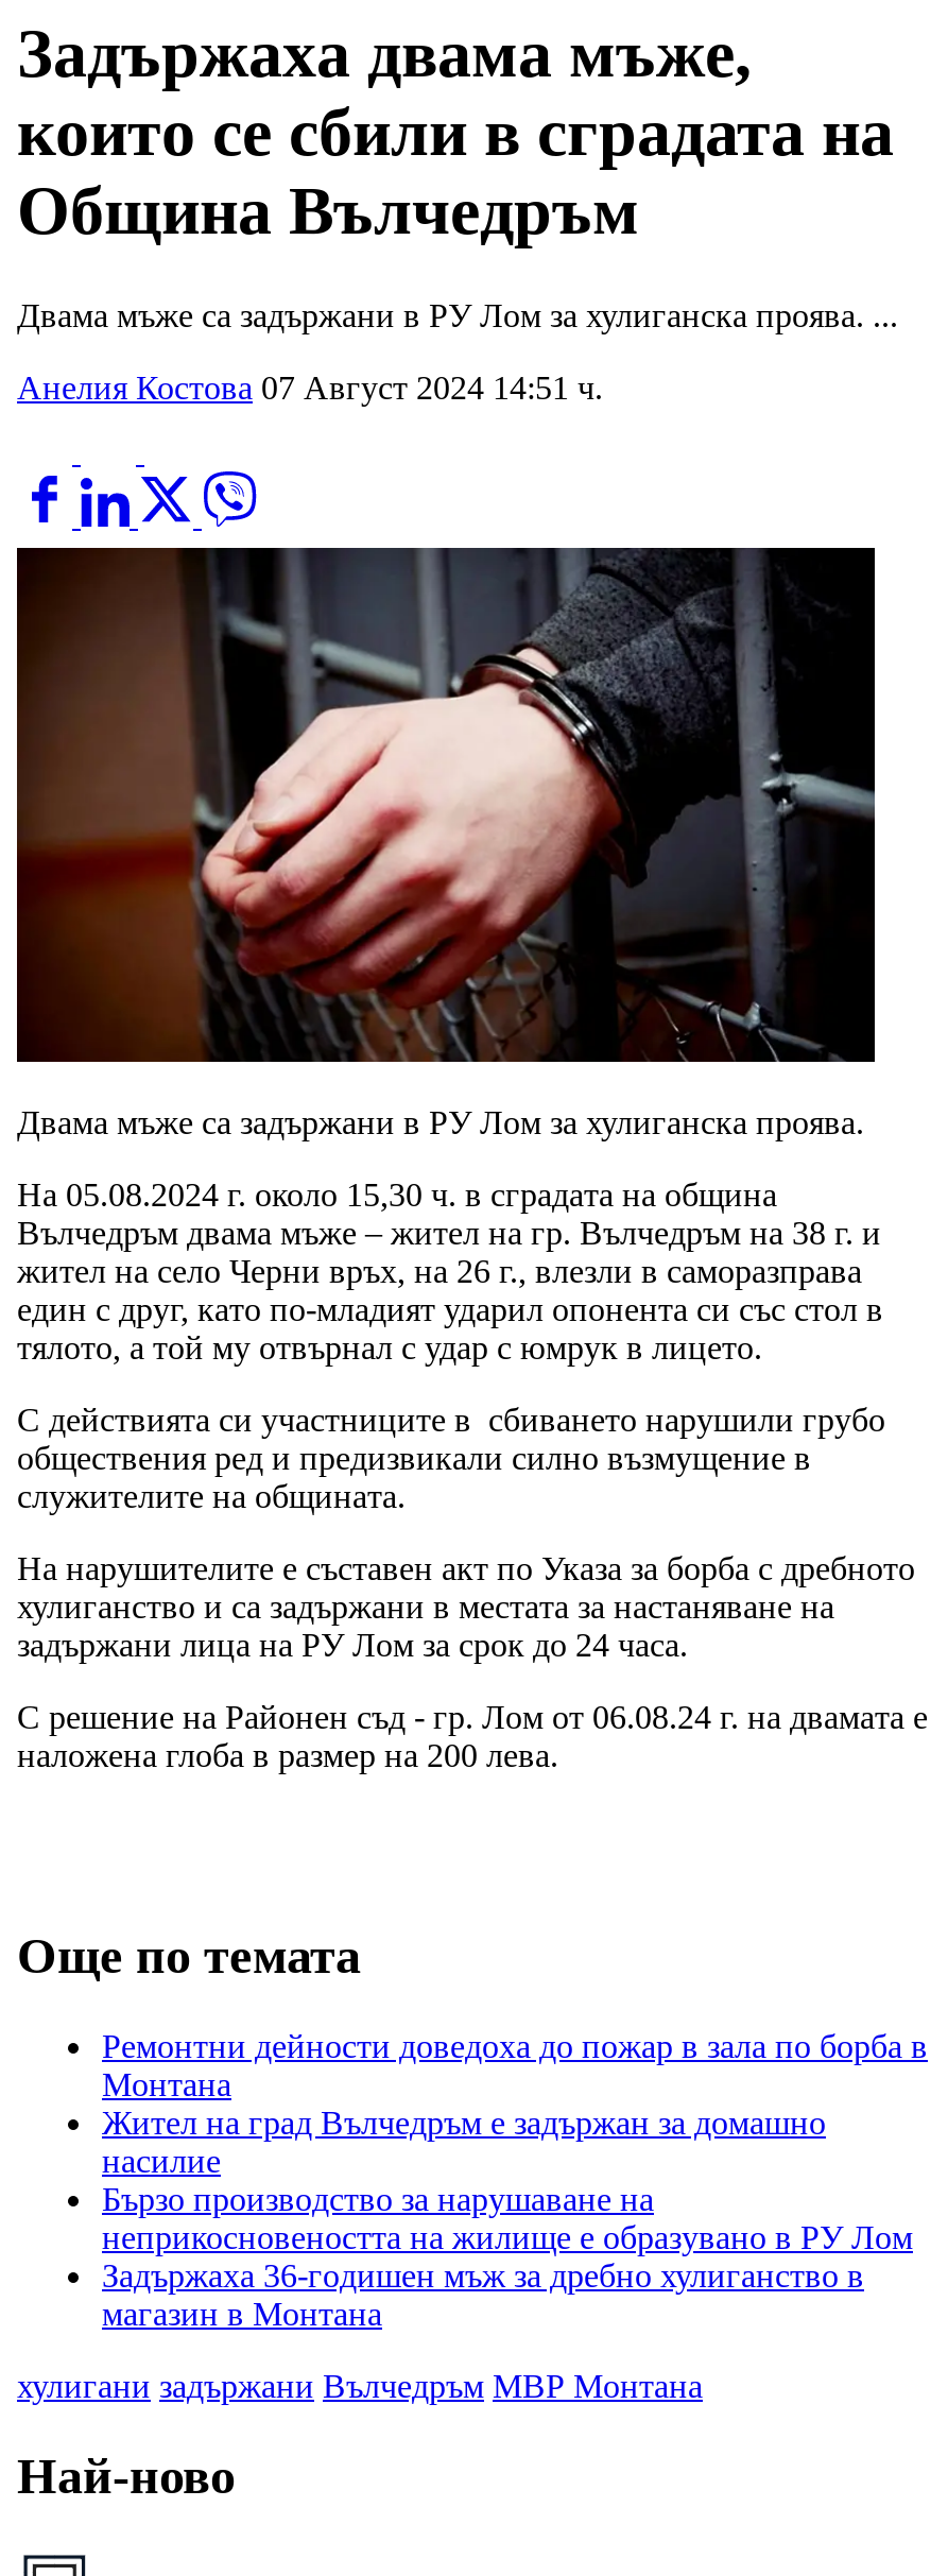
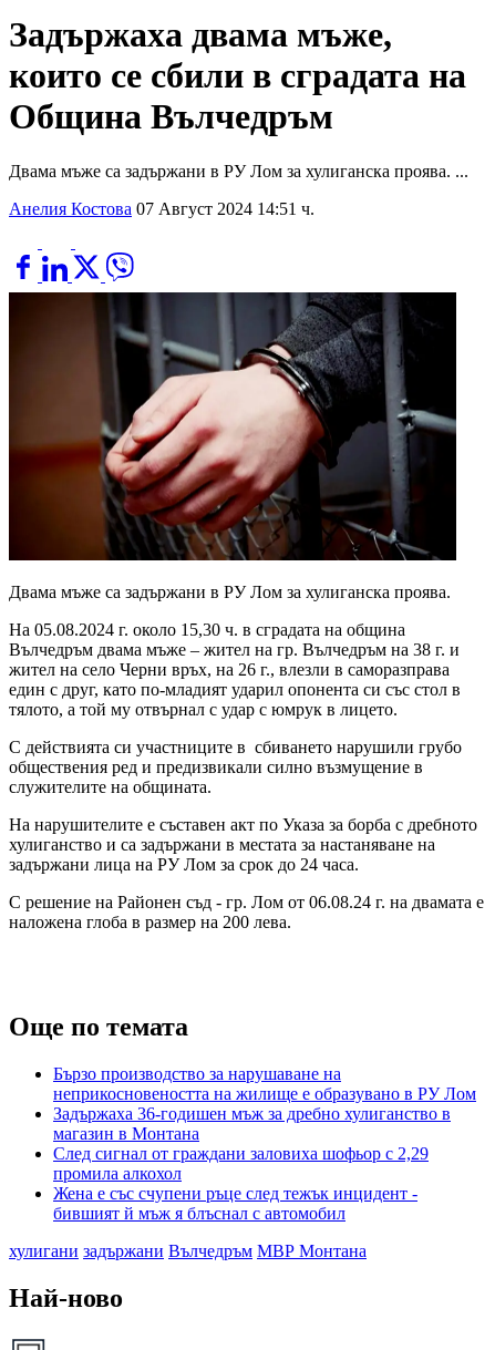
[102,2029,928,2179] Ремонтни дейности доведоха до пожар в зала по борба в | Монтана | Жител на град Вълчедръм е задържан за домашно | насилие -> none
moved [102,2181,913,2332] -> [53,1064,476,1143]: Бързо производство за нарушаване на | неприкосновеността на жилище е образувано в РУ Лом | Задържаха 36-годишен мъж за дребно хулиганство в | магазин в Монтана
none -> [53,1144,429,1223] След сигнал от граждани заловиха шофьор с 2,29 | промила алкохол | Жена е със счупени ръце след тежък инцидент - | бившият й мъж я блъснал с автомобил

